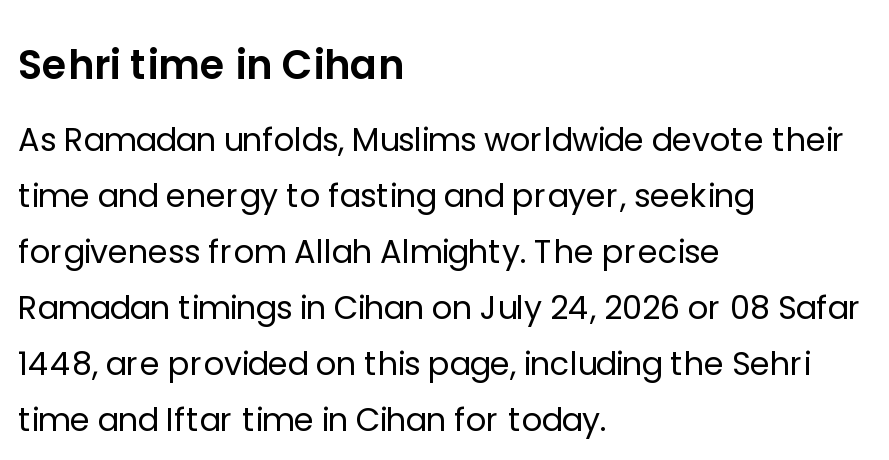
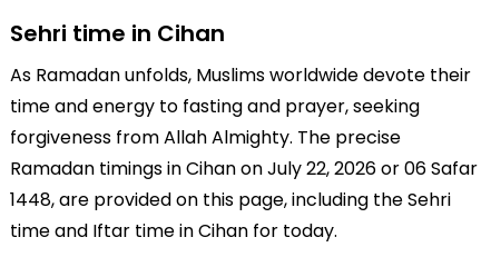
[18,285,862,331] Ramadan timings in Cihan on July 24, 2026 or 08 Safar -> [10,156,478,181] Ramadan timings in Cihan on July 22, 2026 or 06 Safar

